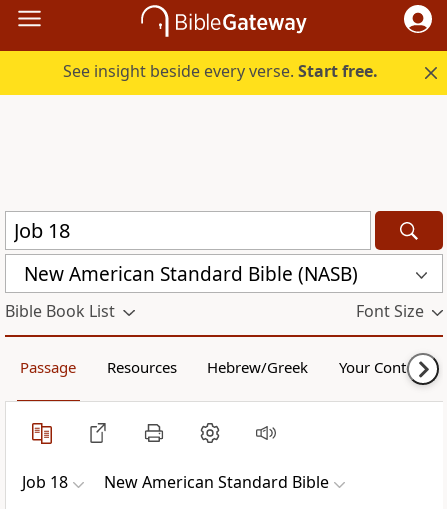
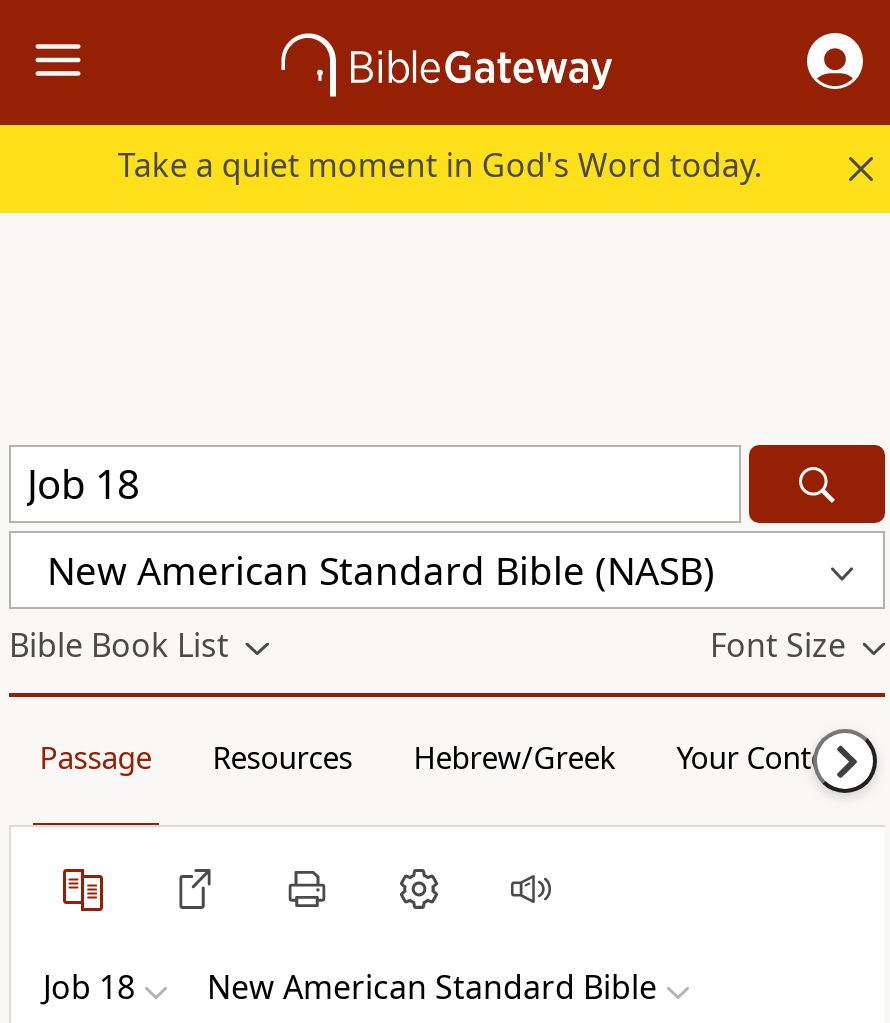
[63,60,378,82] See insight beside every verse. Start free. -> [118,143,762,187] Take a quiet moment in God's Word today.

